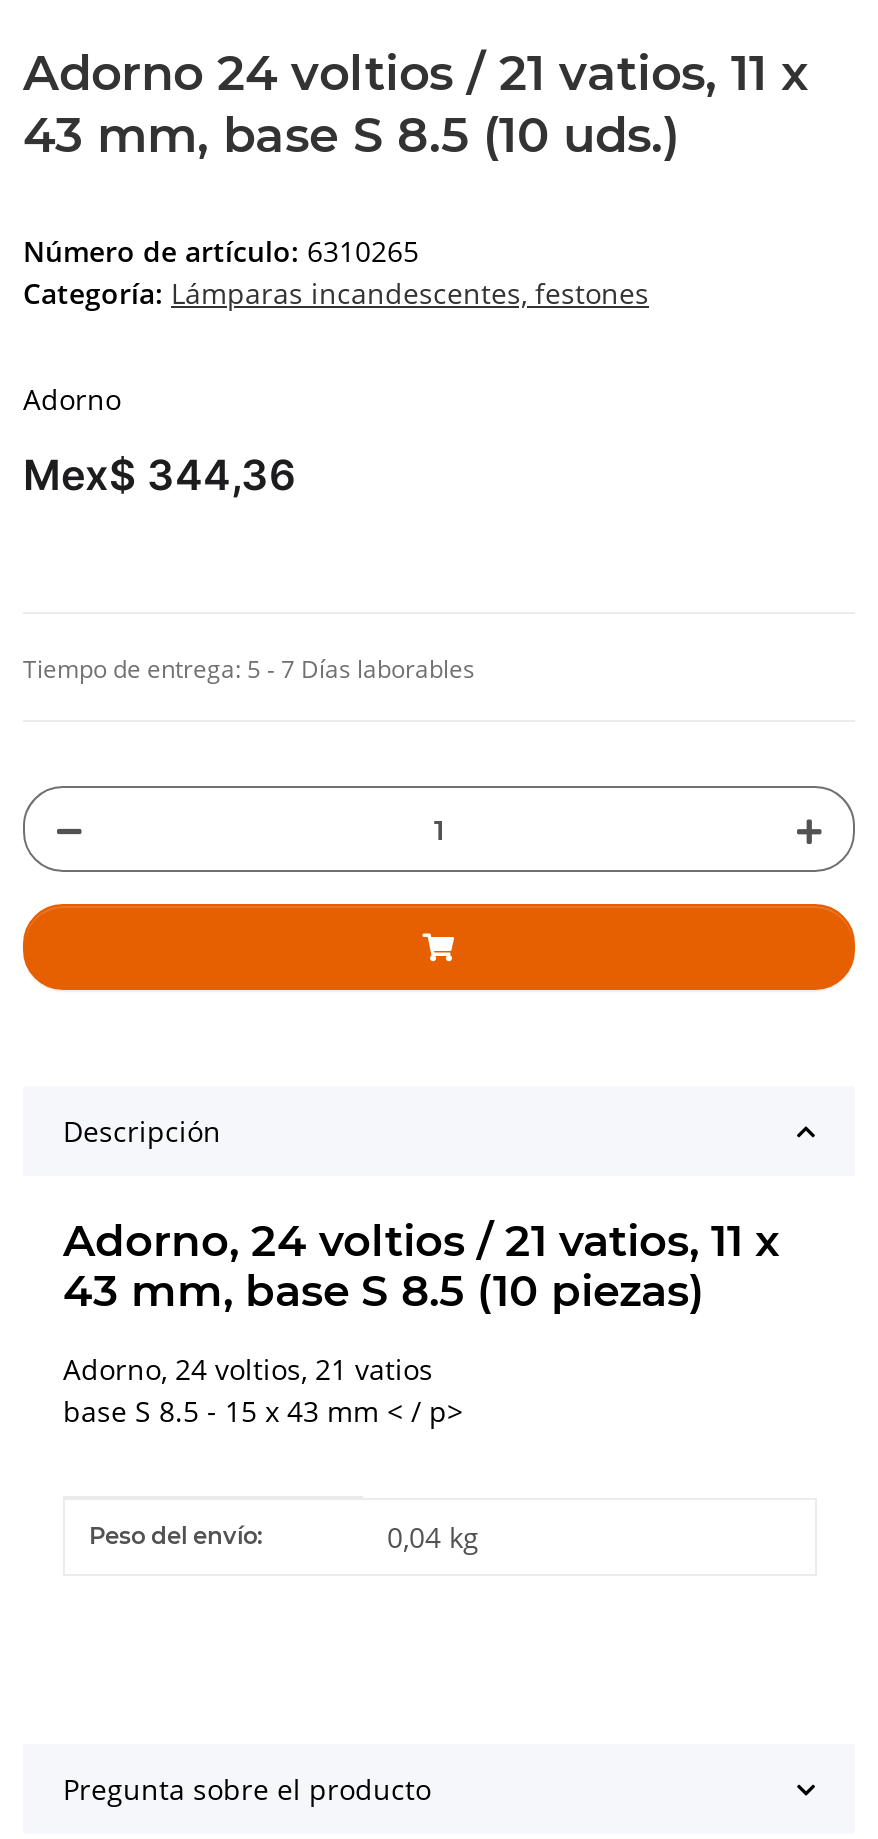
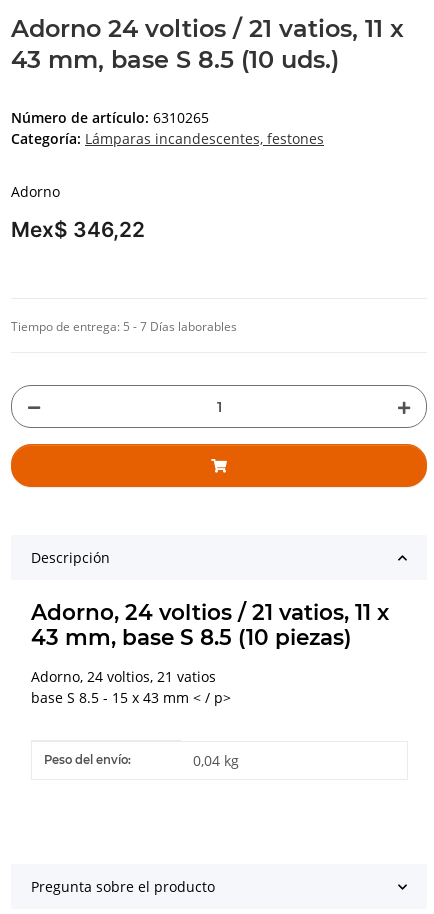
[23,451,295,501] Mex$ 344,36 -> [11,217,145,242] Mex$ 346,22

